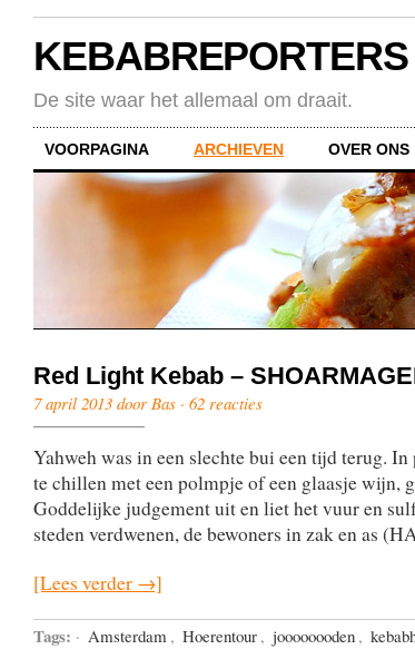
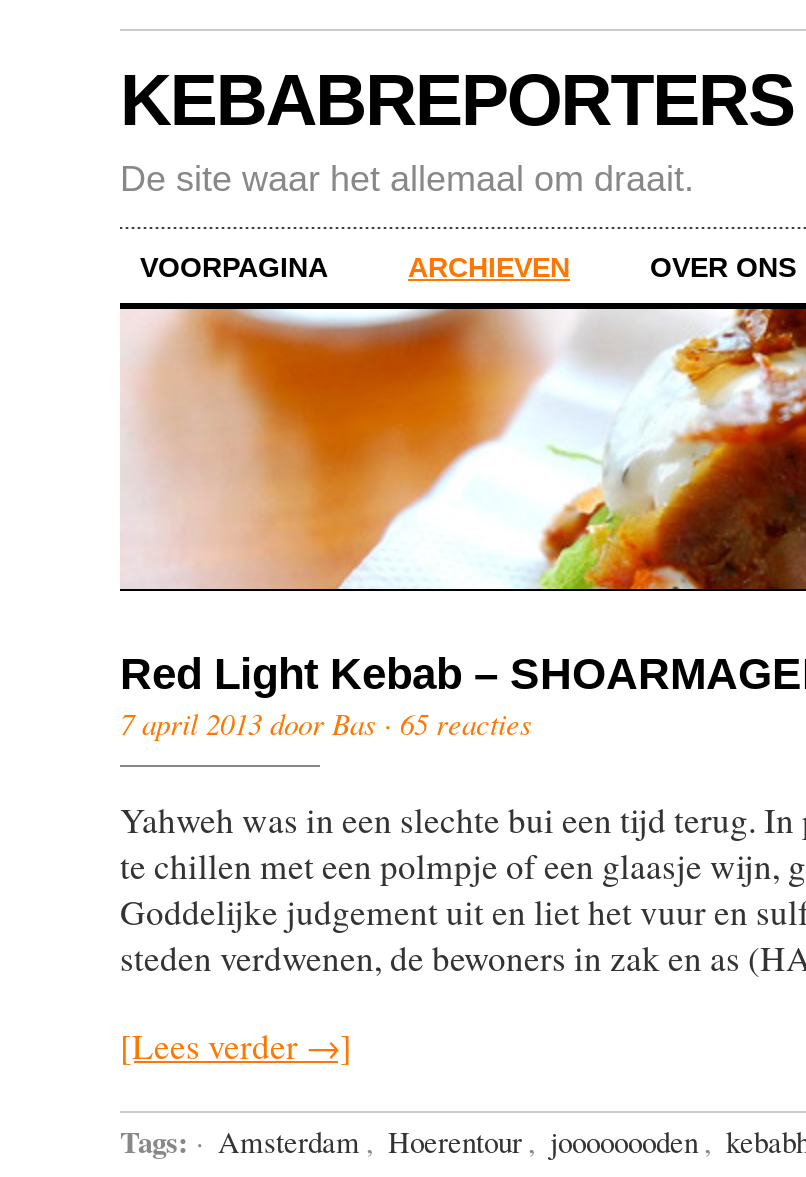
[33,392,263,414] 7 april 2013 door Bas · 62 reacties -> [120,703,532,743] 7 april 2013 door Bas · 65 reacties

